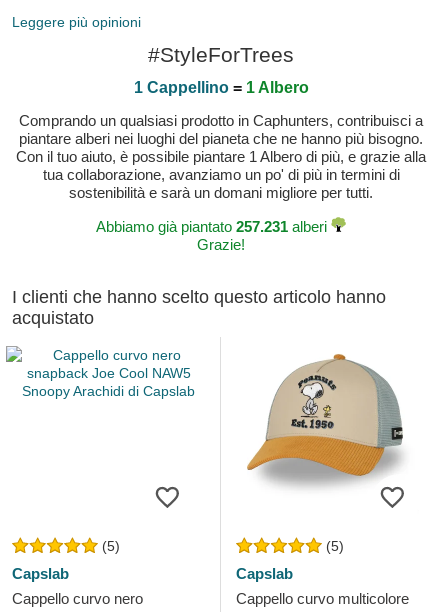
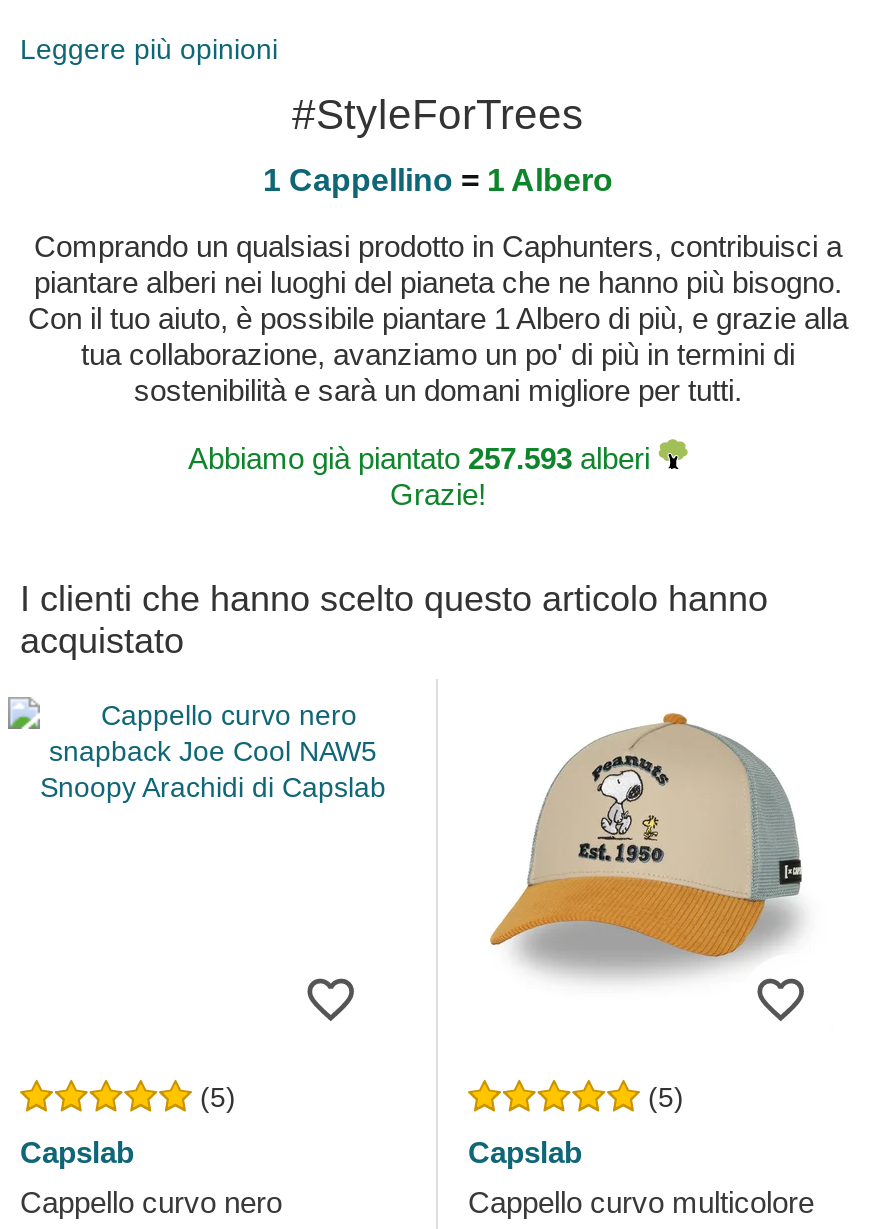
[96,218,331,235] Abbiamo già piantato 257.231 alberi -> [188,442,658,476] Abbiamo già piantato 257.593 alberi

